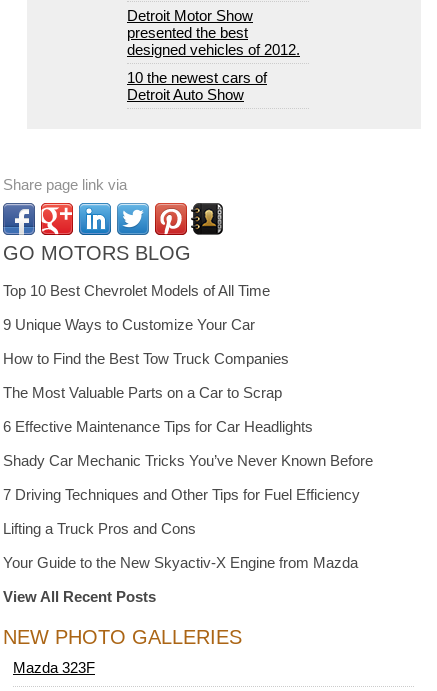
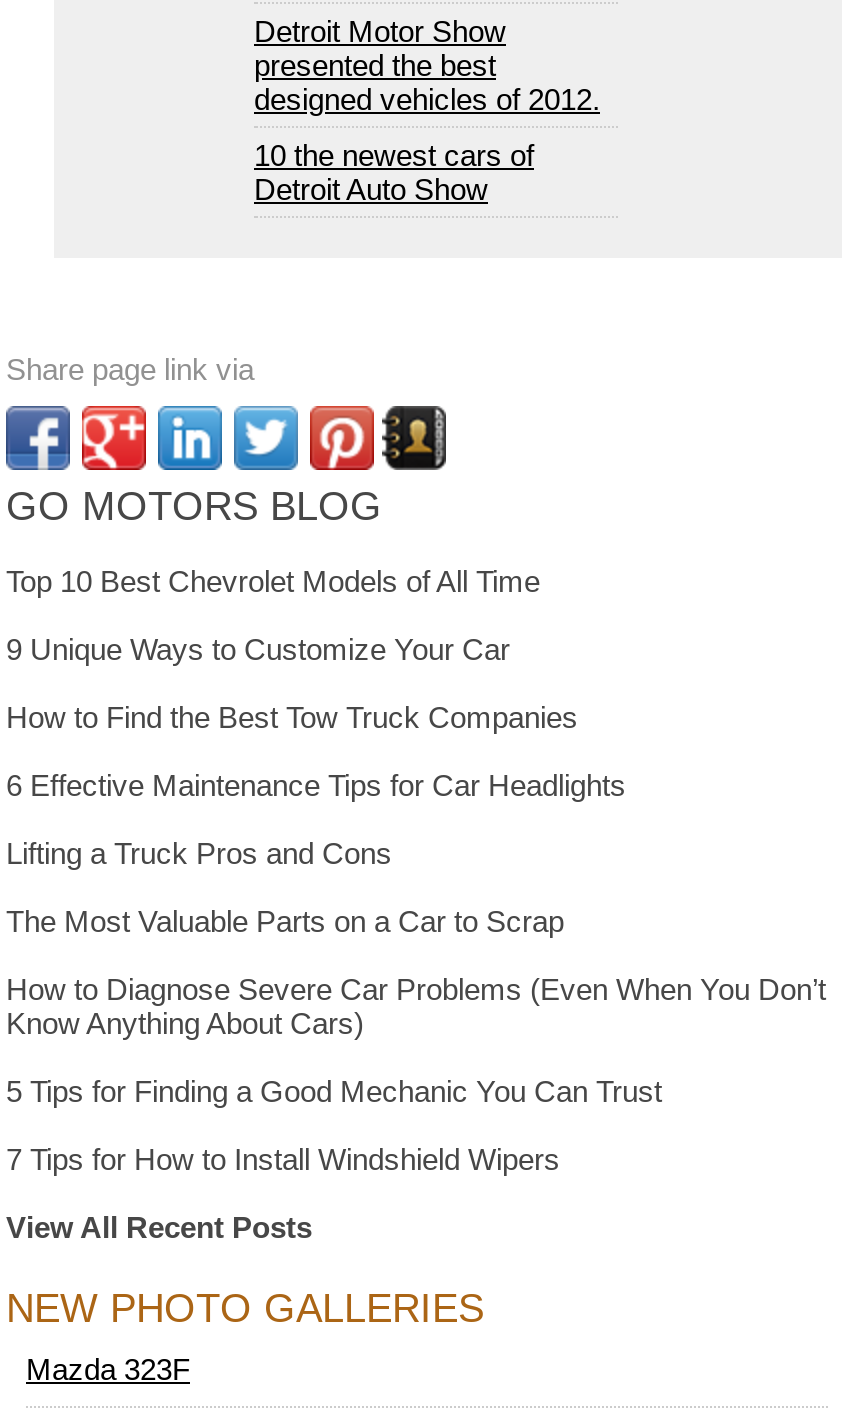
moved [3,384,282,401] -> [6,904,564,938]: The Most Valuable Parts on a Car to Scrap
moved [3,418,313,435] -> [6,768,626,802]: 6 Effective Maintenance Tips for Car Headlights
[3,452,373,571] Shady Car Mechanic Tricks You’ve Never Known Before | 7 Driving Techniques and Other Tips for Fuel Efficiency | Your Guide to the New Skyactiv-X Engine from Mazda -> [6,972,826,1176] How to Diagnose Severe Car Problems (Even When You Don’t | Know Anything About Cars) | 5 Tips for Finding a Good Mechanic You Can Trust | 7 Tips for How to Install Windshield Wipers
moved [3,520,196,537] -> [6,836,392,870]: Lifting a Truck Pros and Cons

